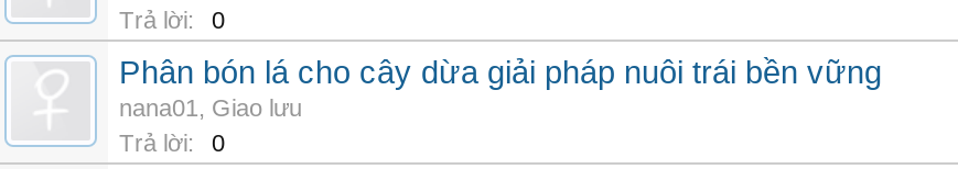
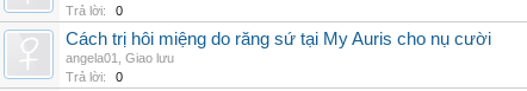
[119,55,882,121] Phân bón lá cho cây dừa giải pháp nuôi trái bền vững | nana01, Giao lưu -> [66,30,491,65] Cách trị hôi miệng do răng sứ tại My Auris cho nụ cười | angela01, Giao lưu

